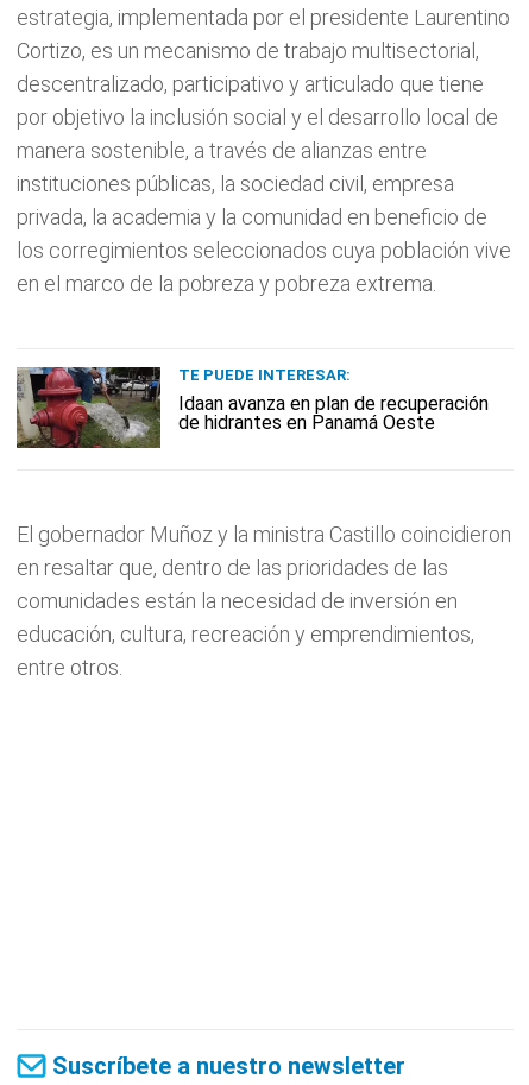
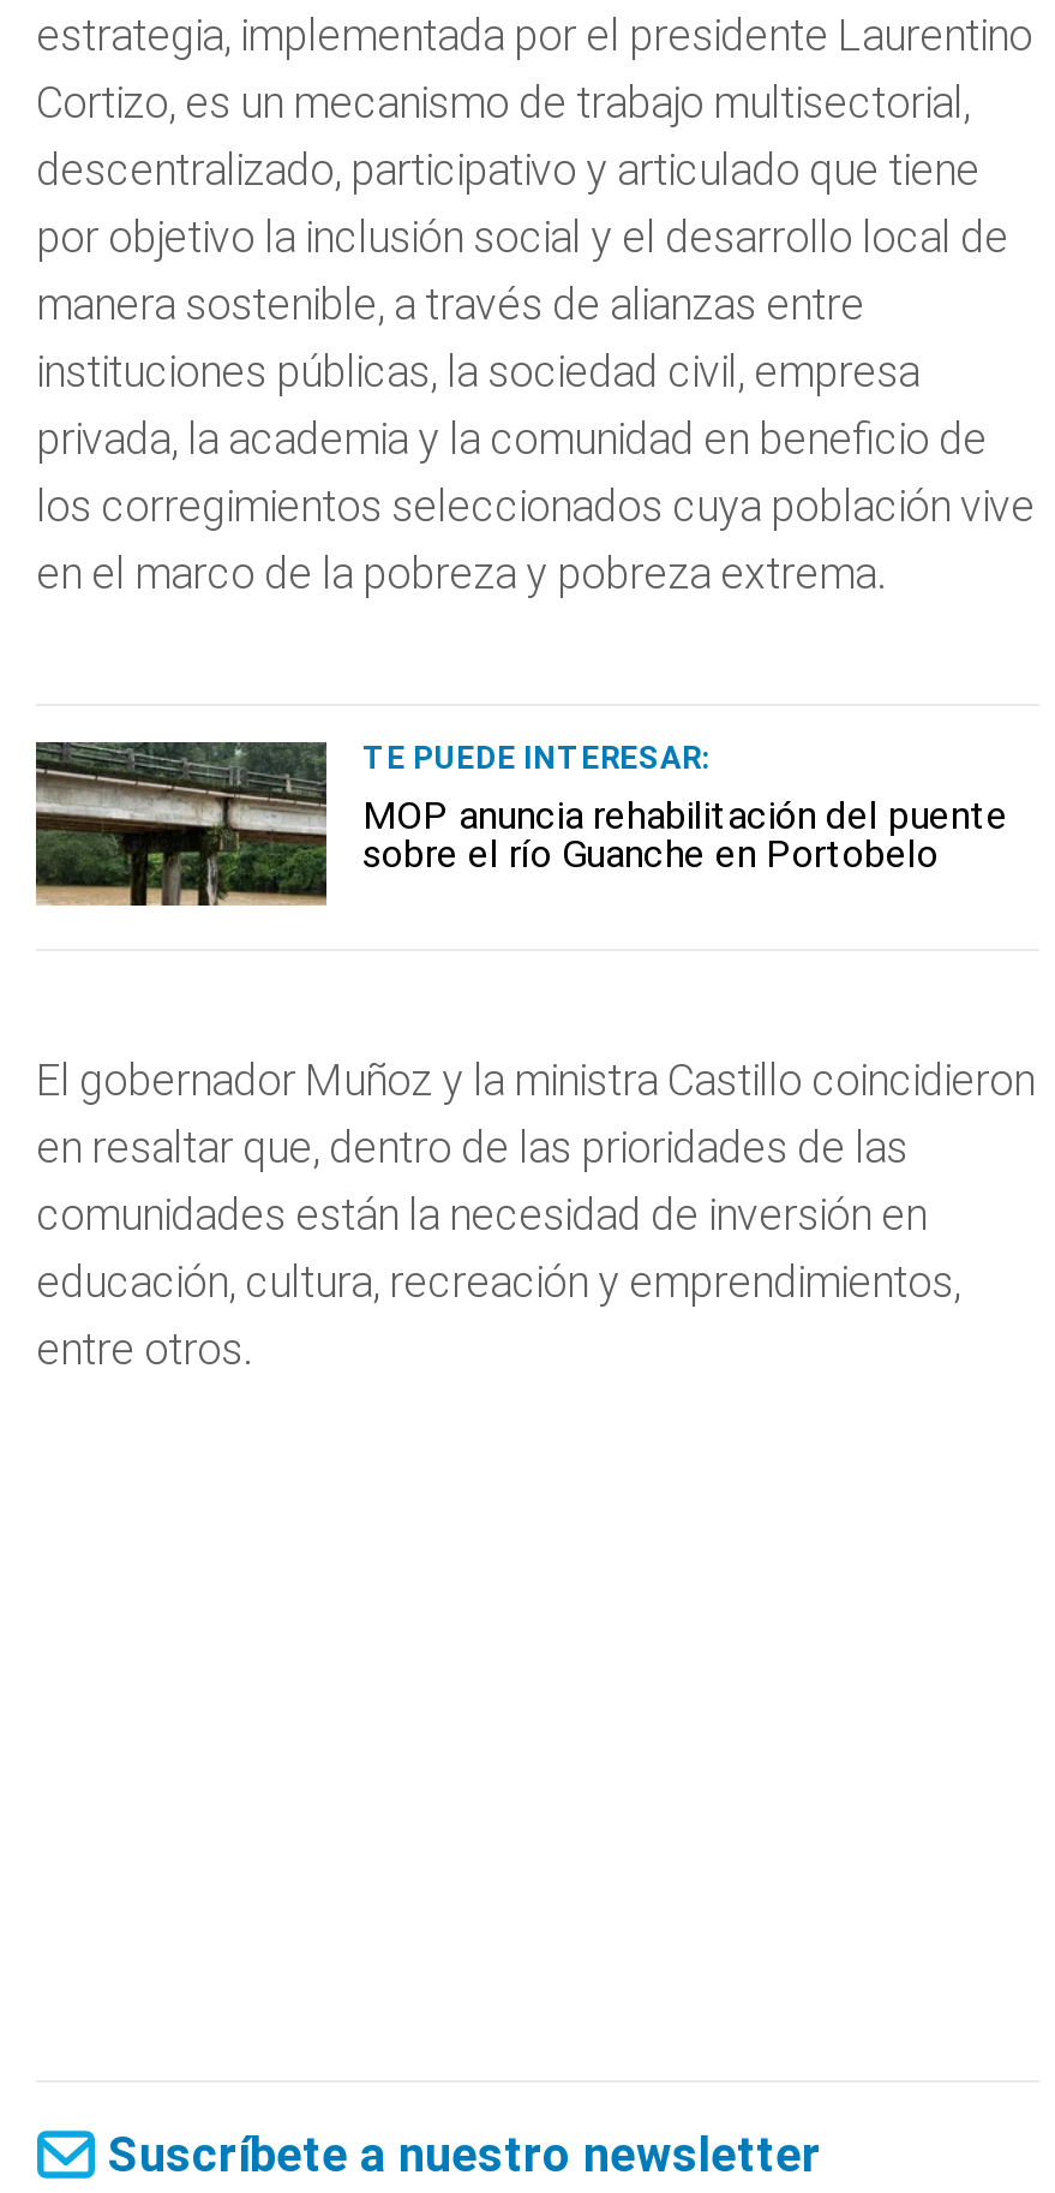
[15,366,489,449] [image] | Idaan avanza en plan de recuperación | de hidrantes en Panamá Oeste -> [34,740,1008,908] [image] | MOP anuncia rehabilitación del puente | sobre el río Guanche en Portobelo

